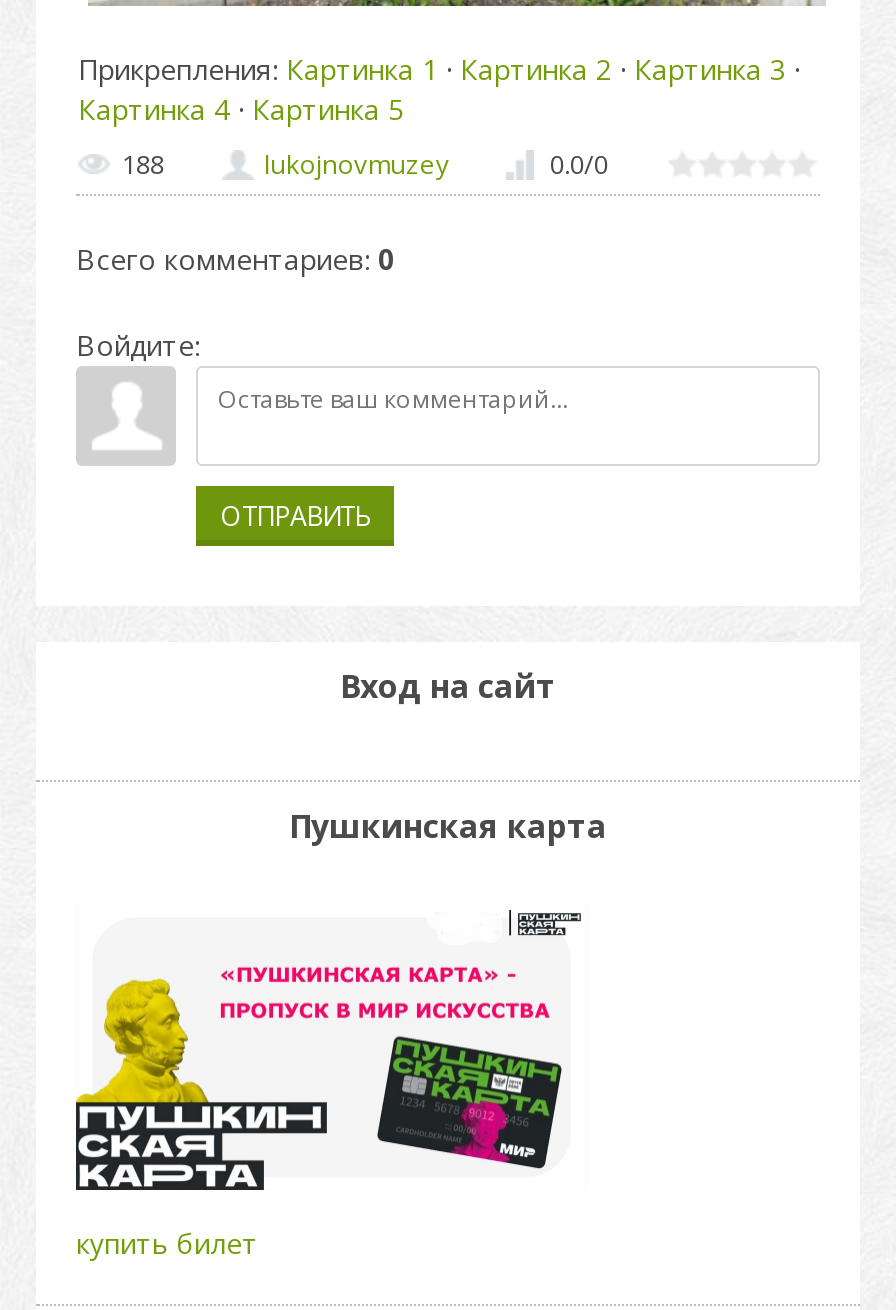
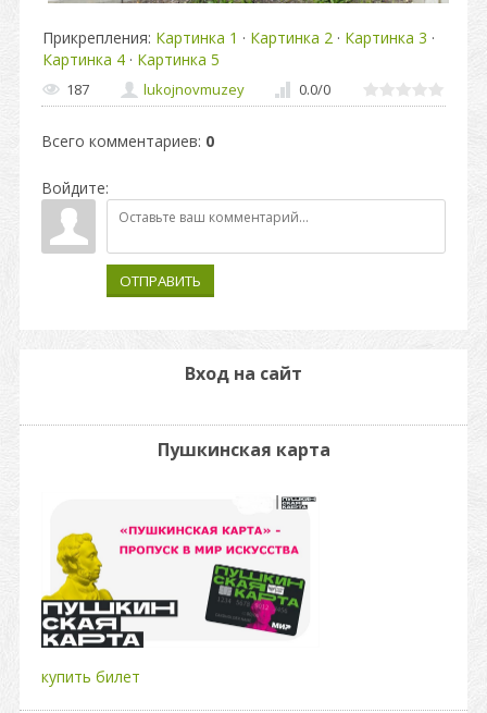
[122,145,164,181] 188 -> [66,79,89,99] 187

